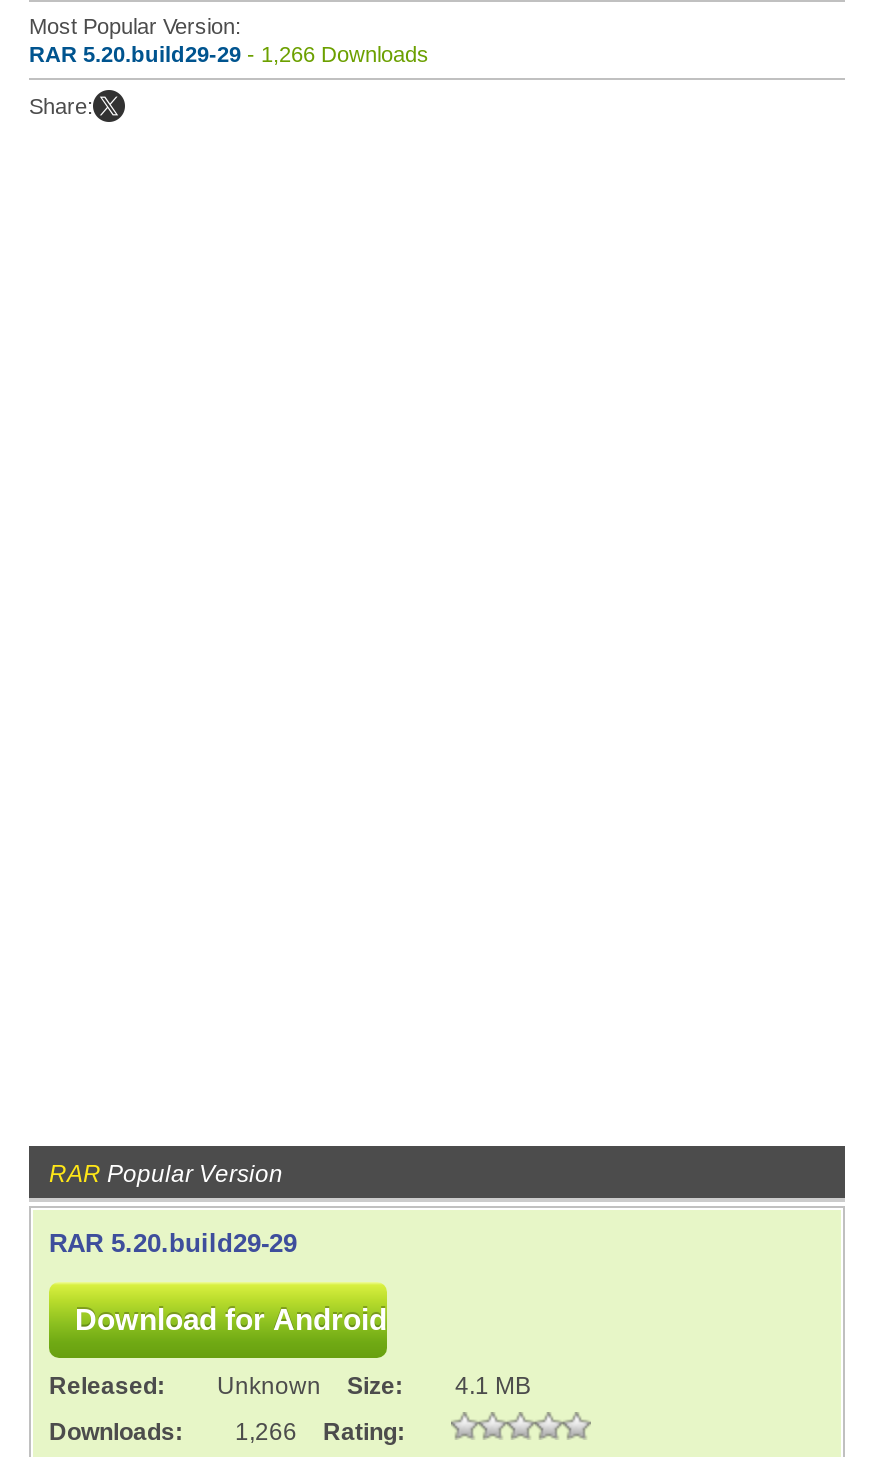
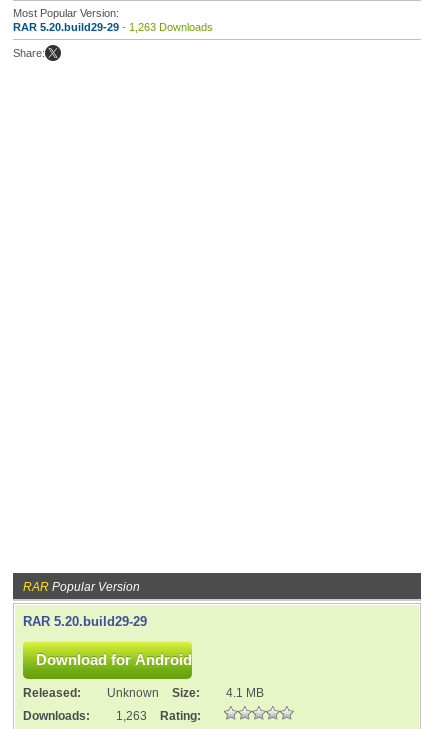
[29,42,429,66] RAR 5.20.build29-29 - 1,266 Downloads -> [13,21,213,33] RAR 5.20.build29-29 - 1,263 Downloads
[49,1418,405,1446] Downloads: 1,266 Rating: -> [23,709,201,723] Downloads: 1,263 Rating:

